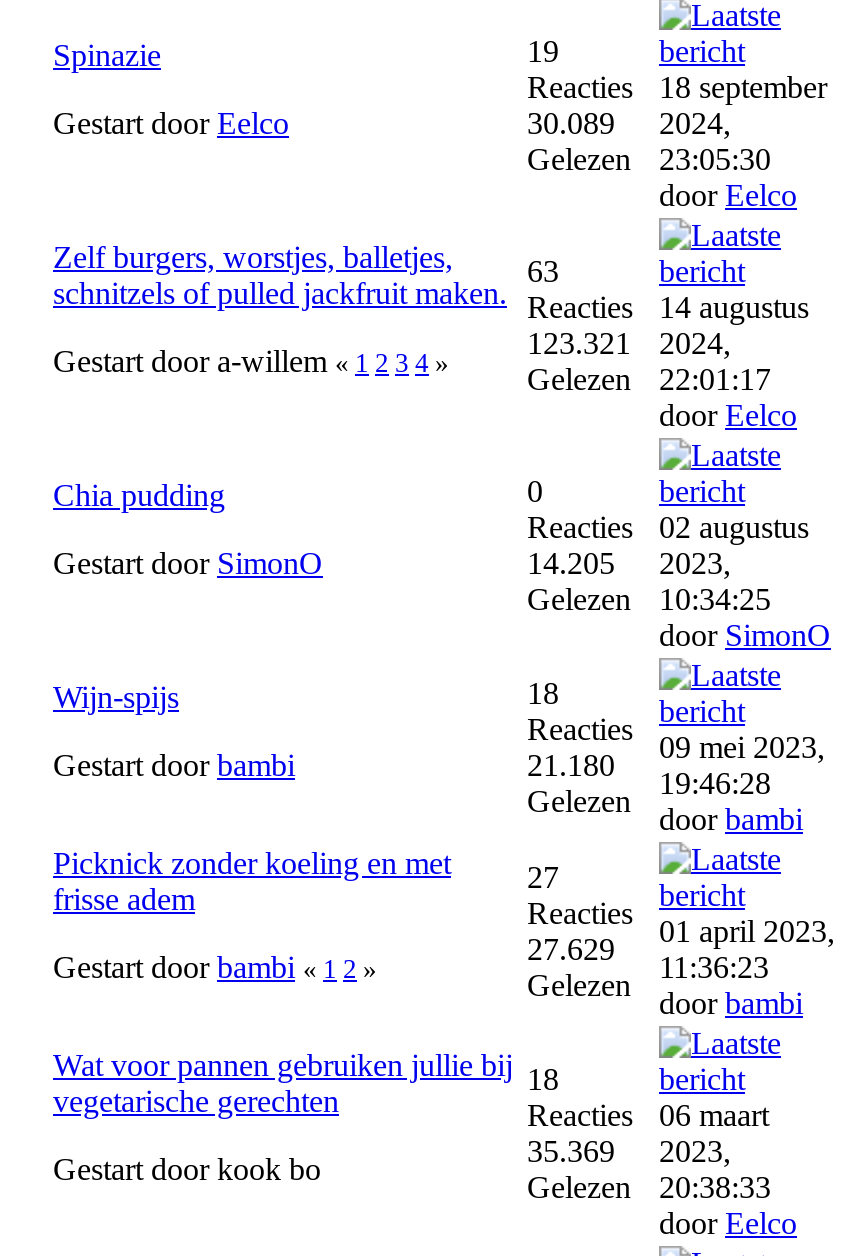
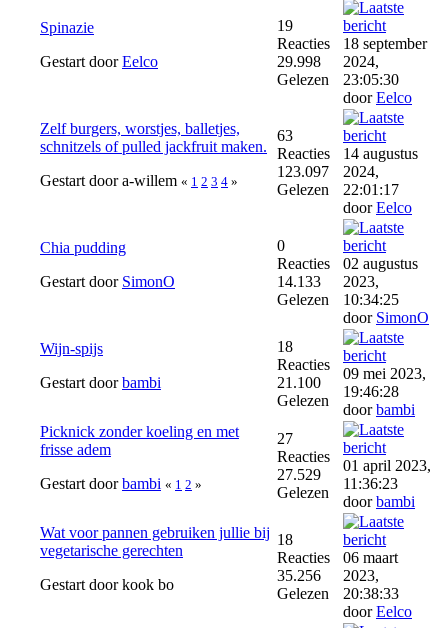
[527,105,731,139] 30.089 2024, -> [277,52,379,69] 29.998 2024,
[527,325,731,359] 123.321 2024, -> [277,162,379,179] 123.097 2024,
[527,545,731,579] 14.205 2023, -> [277,272,379,289] 14.133 2023,
[527,747,615,781] 21.180 -> [277,373,321,390] 21.100
[527,931,615,965] 27.629 -> [277,465,321,482] 27.529
[527,1133,731,1167] 35.369 2023, -> [277,566,379,583] 35.256 2023,

